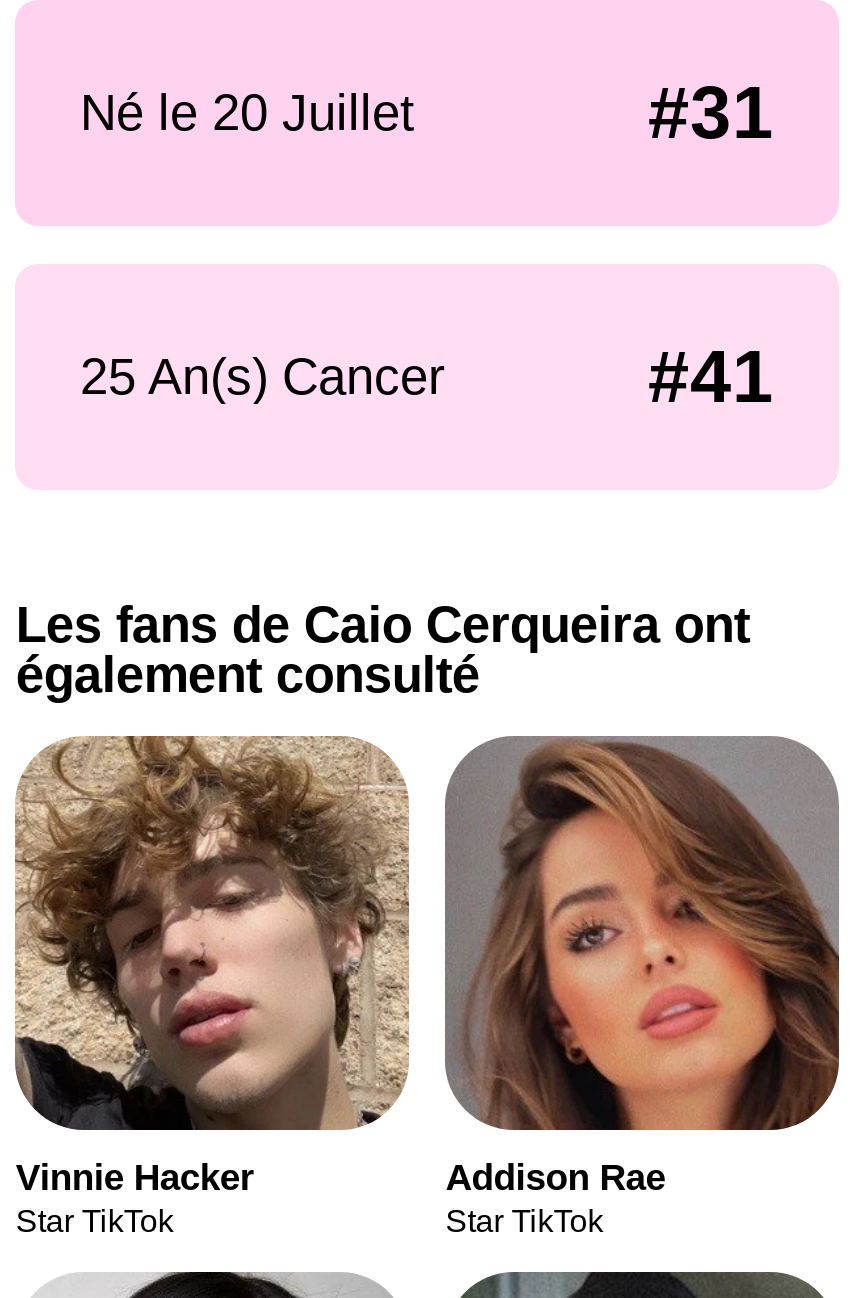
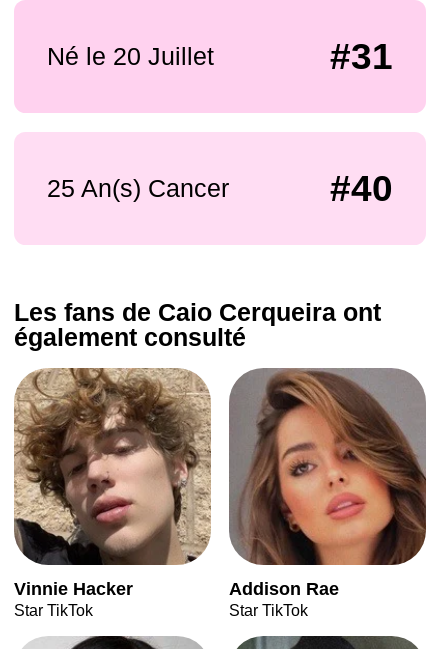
[648,336,774,418] #41 -> [330,168,393,209] #40

